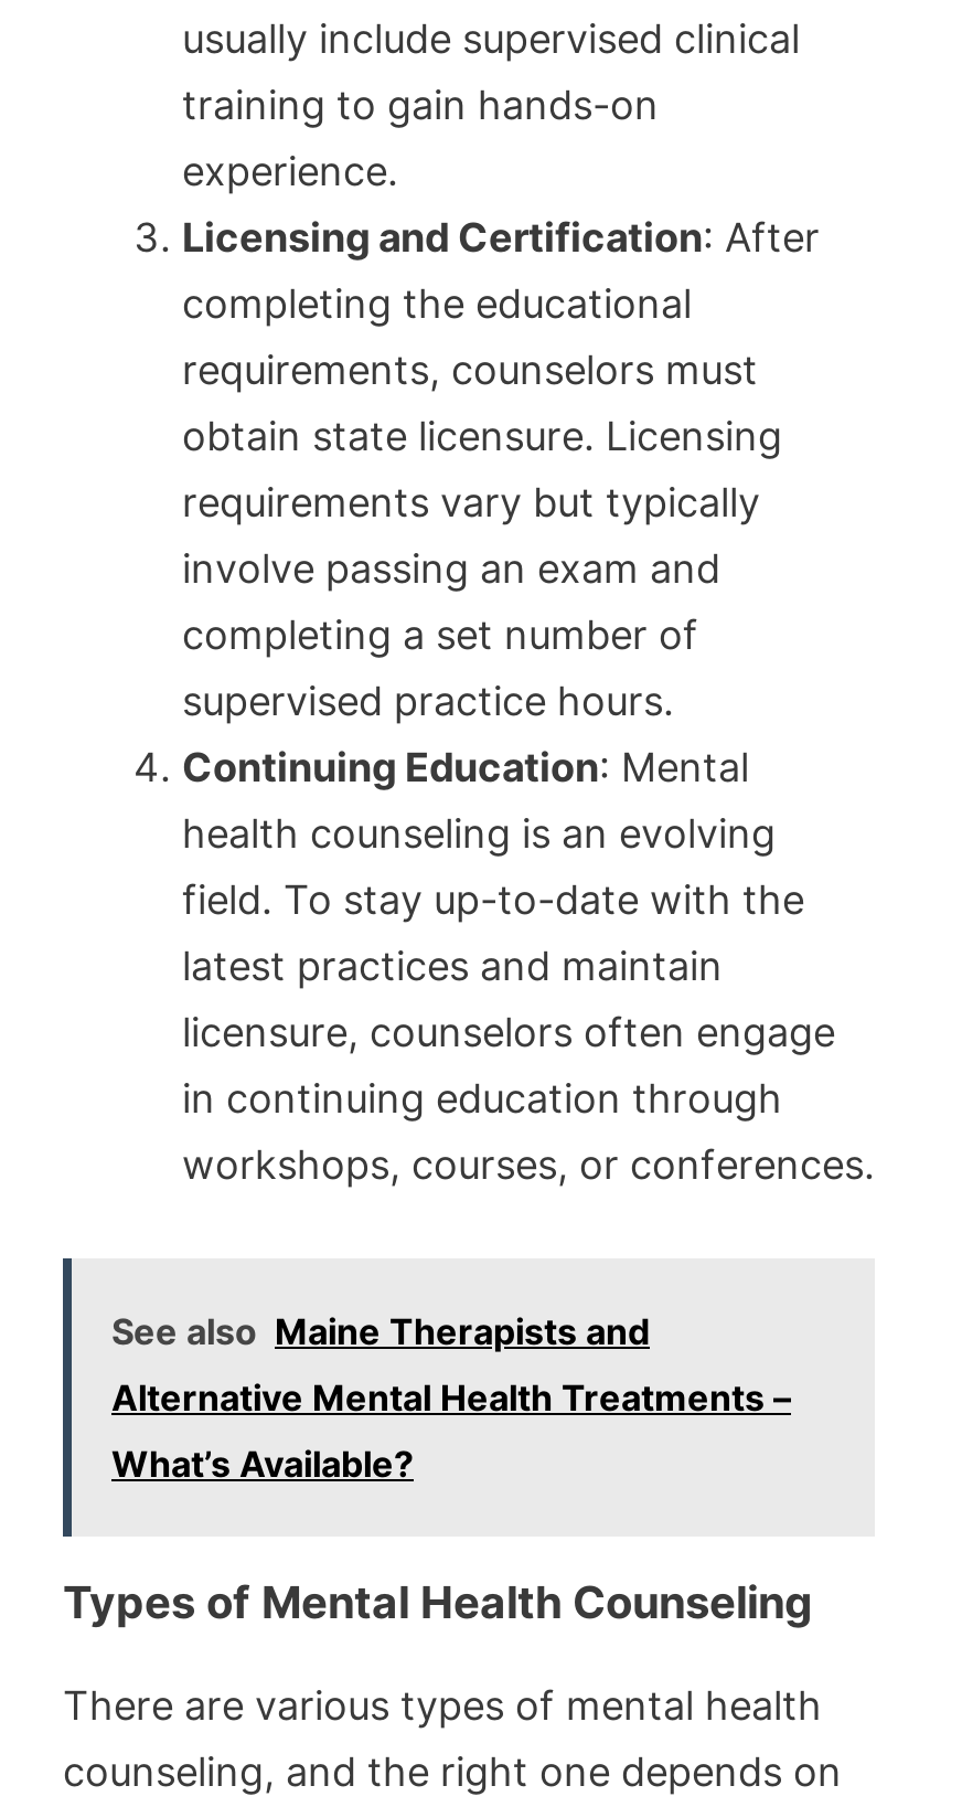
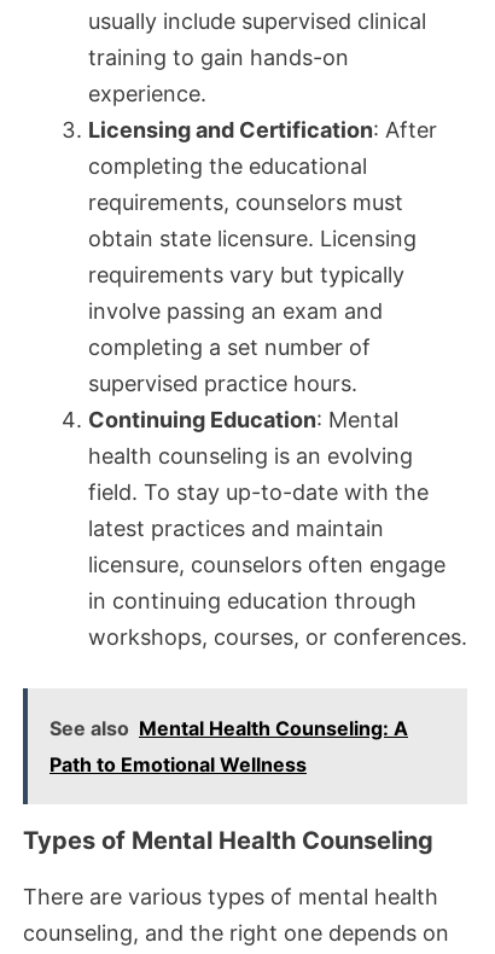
[111,1309,791,1485] See also Maine Therapists and | Alternative Mental Health Treatments – | What’s Available? -> [49,716,408,776] See also Mental Health Counseling: A | Path to Emotional Wellness

